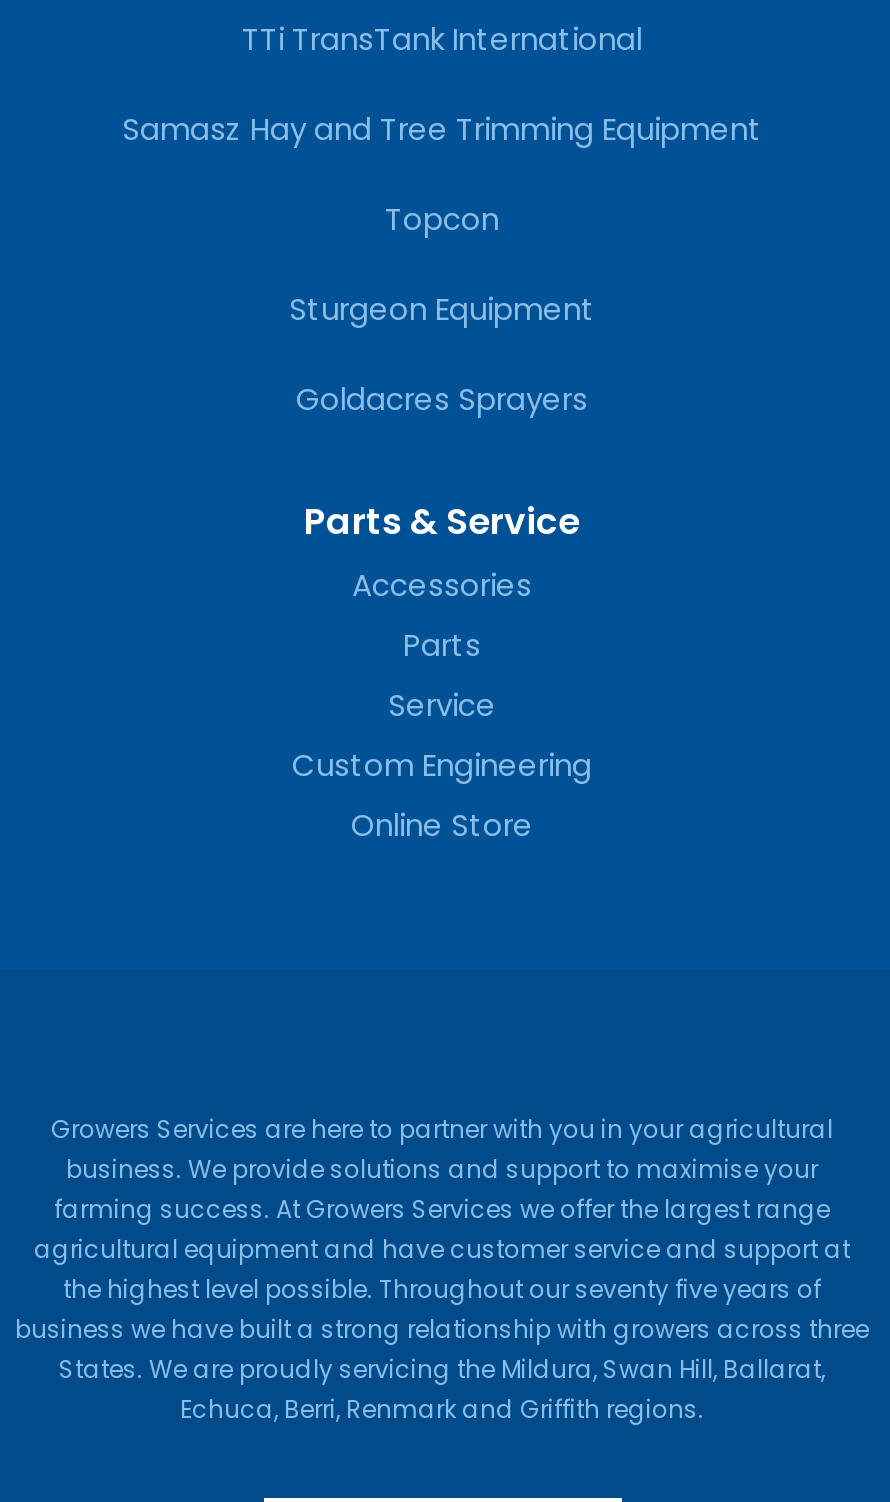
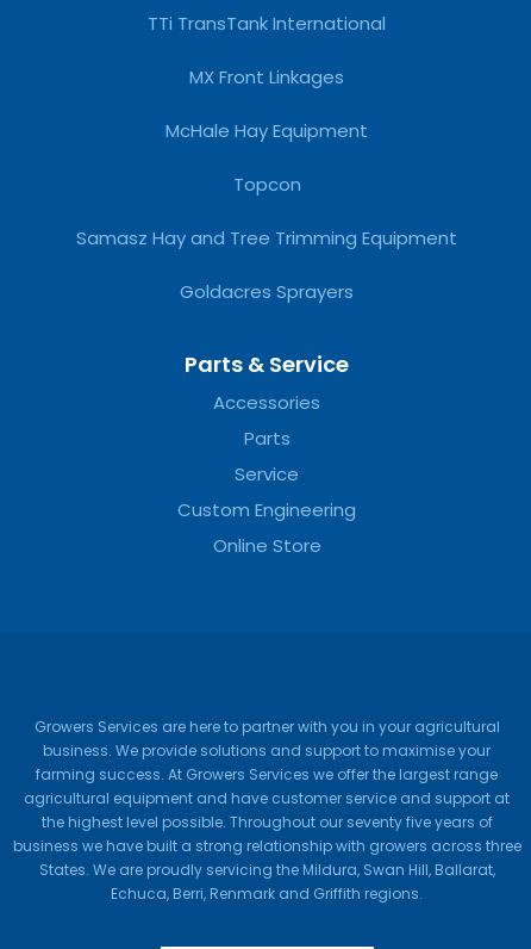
none -> [165,64,368,143] MX Front Linkages | McHale Hay Equipment
moved [122,108,762,150] -> [76,225,457,250]: Samasz Hay and Tree Trimming Equipment
[289,288,595,330] Sturgeon Equipment -> none

